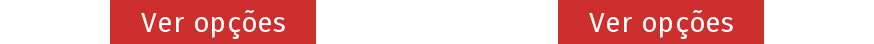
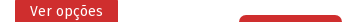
[589,6,735,40] Ver opções -> none

